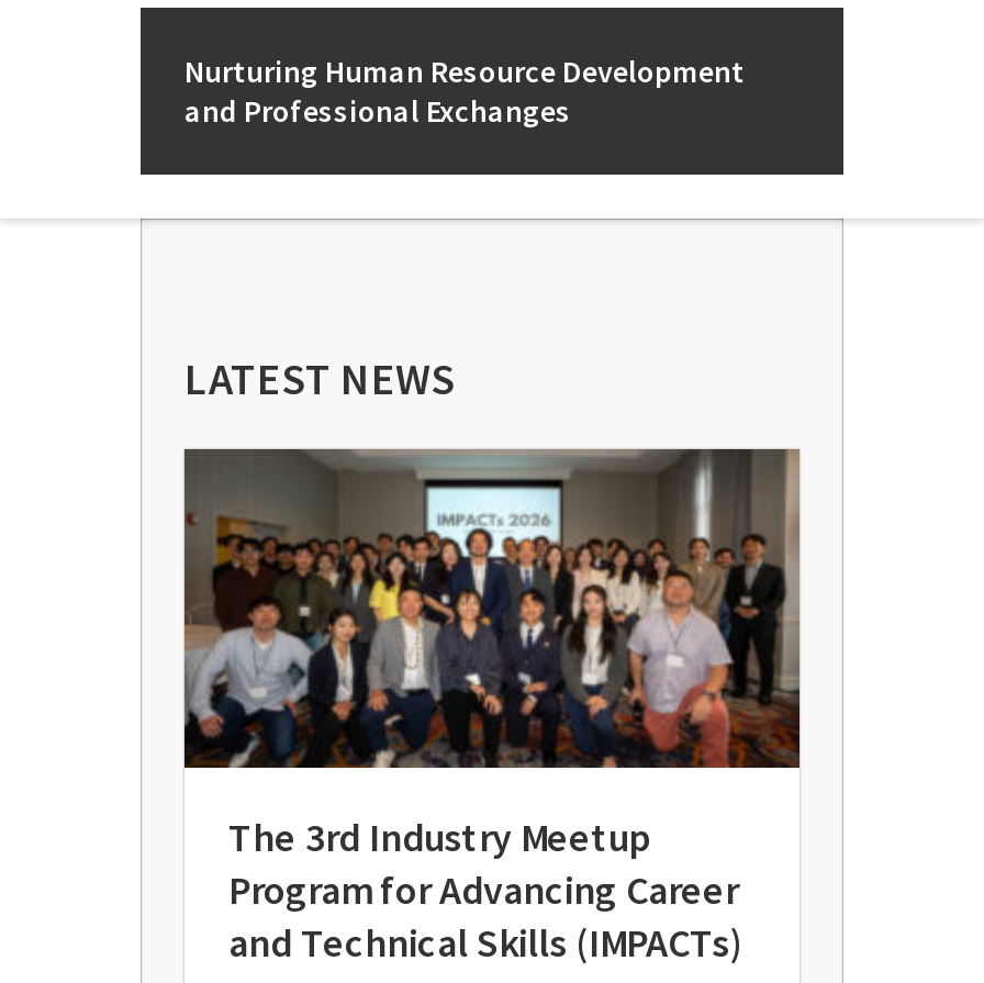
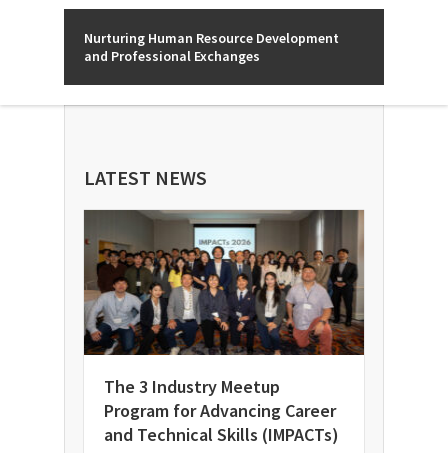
[228,812,650,863] The 3rd Industry Meetup -> [104,375,280,398] The 3 Industry Meetup

